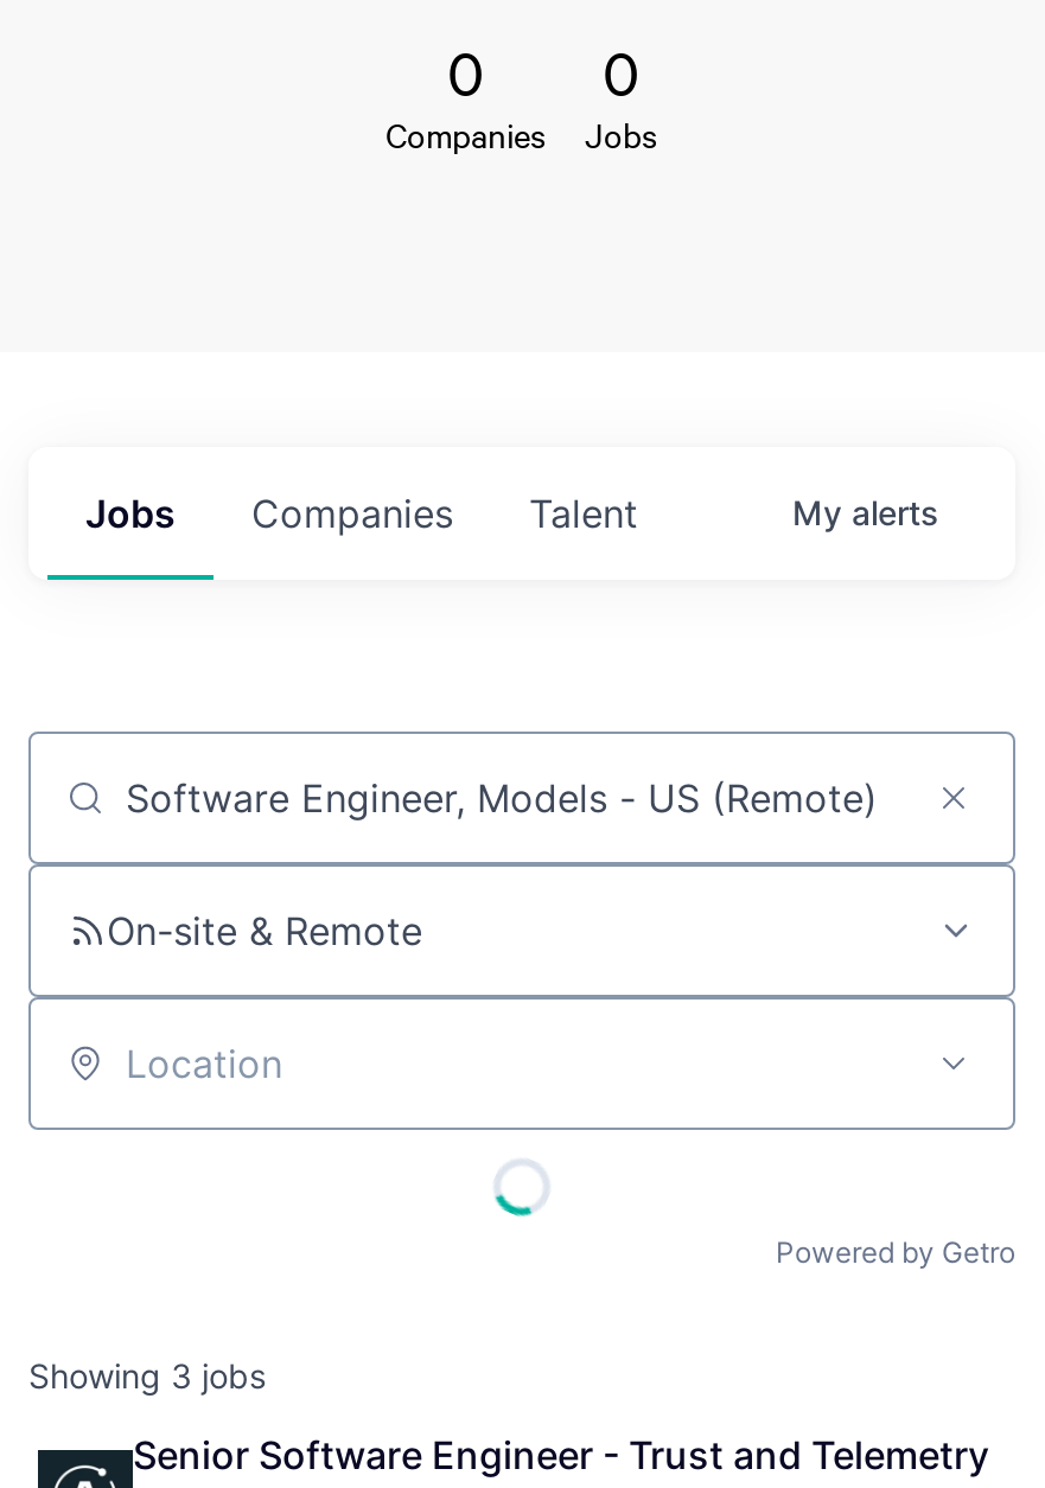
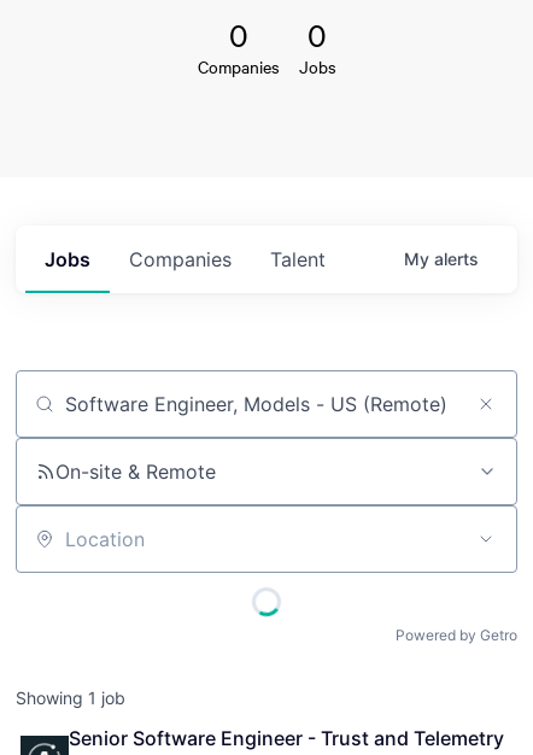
[28,1354,266,1394] Showing 3 jobs -> [16,687,125,707] Showing 1 job

